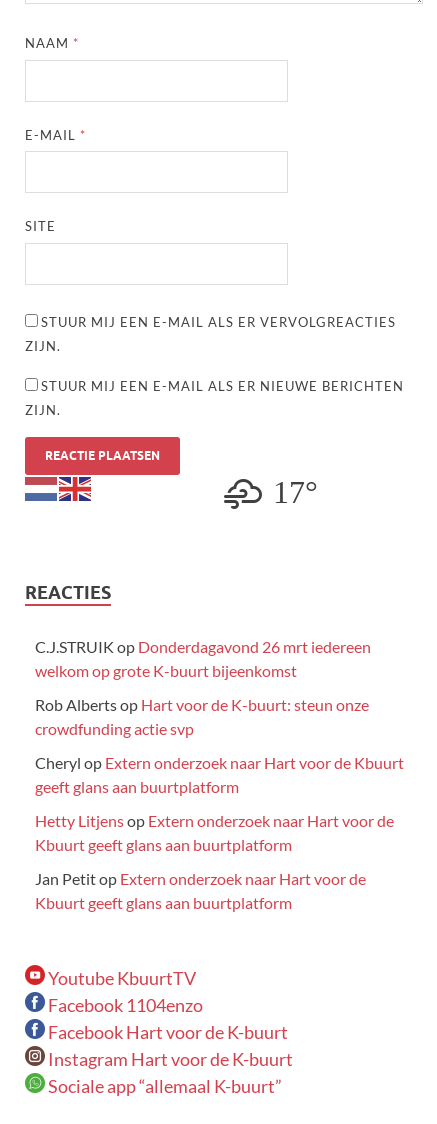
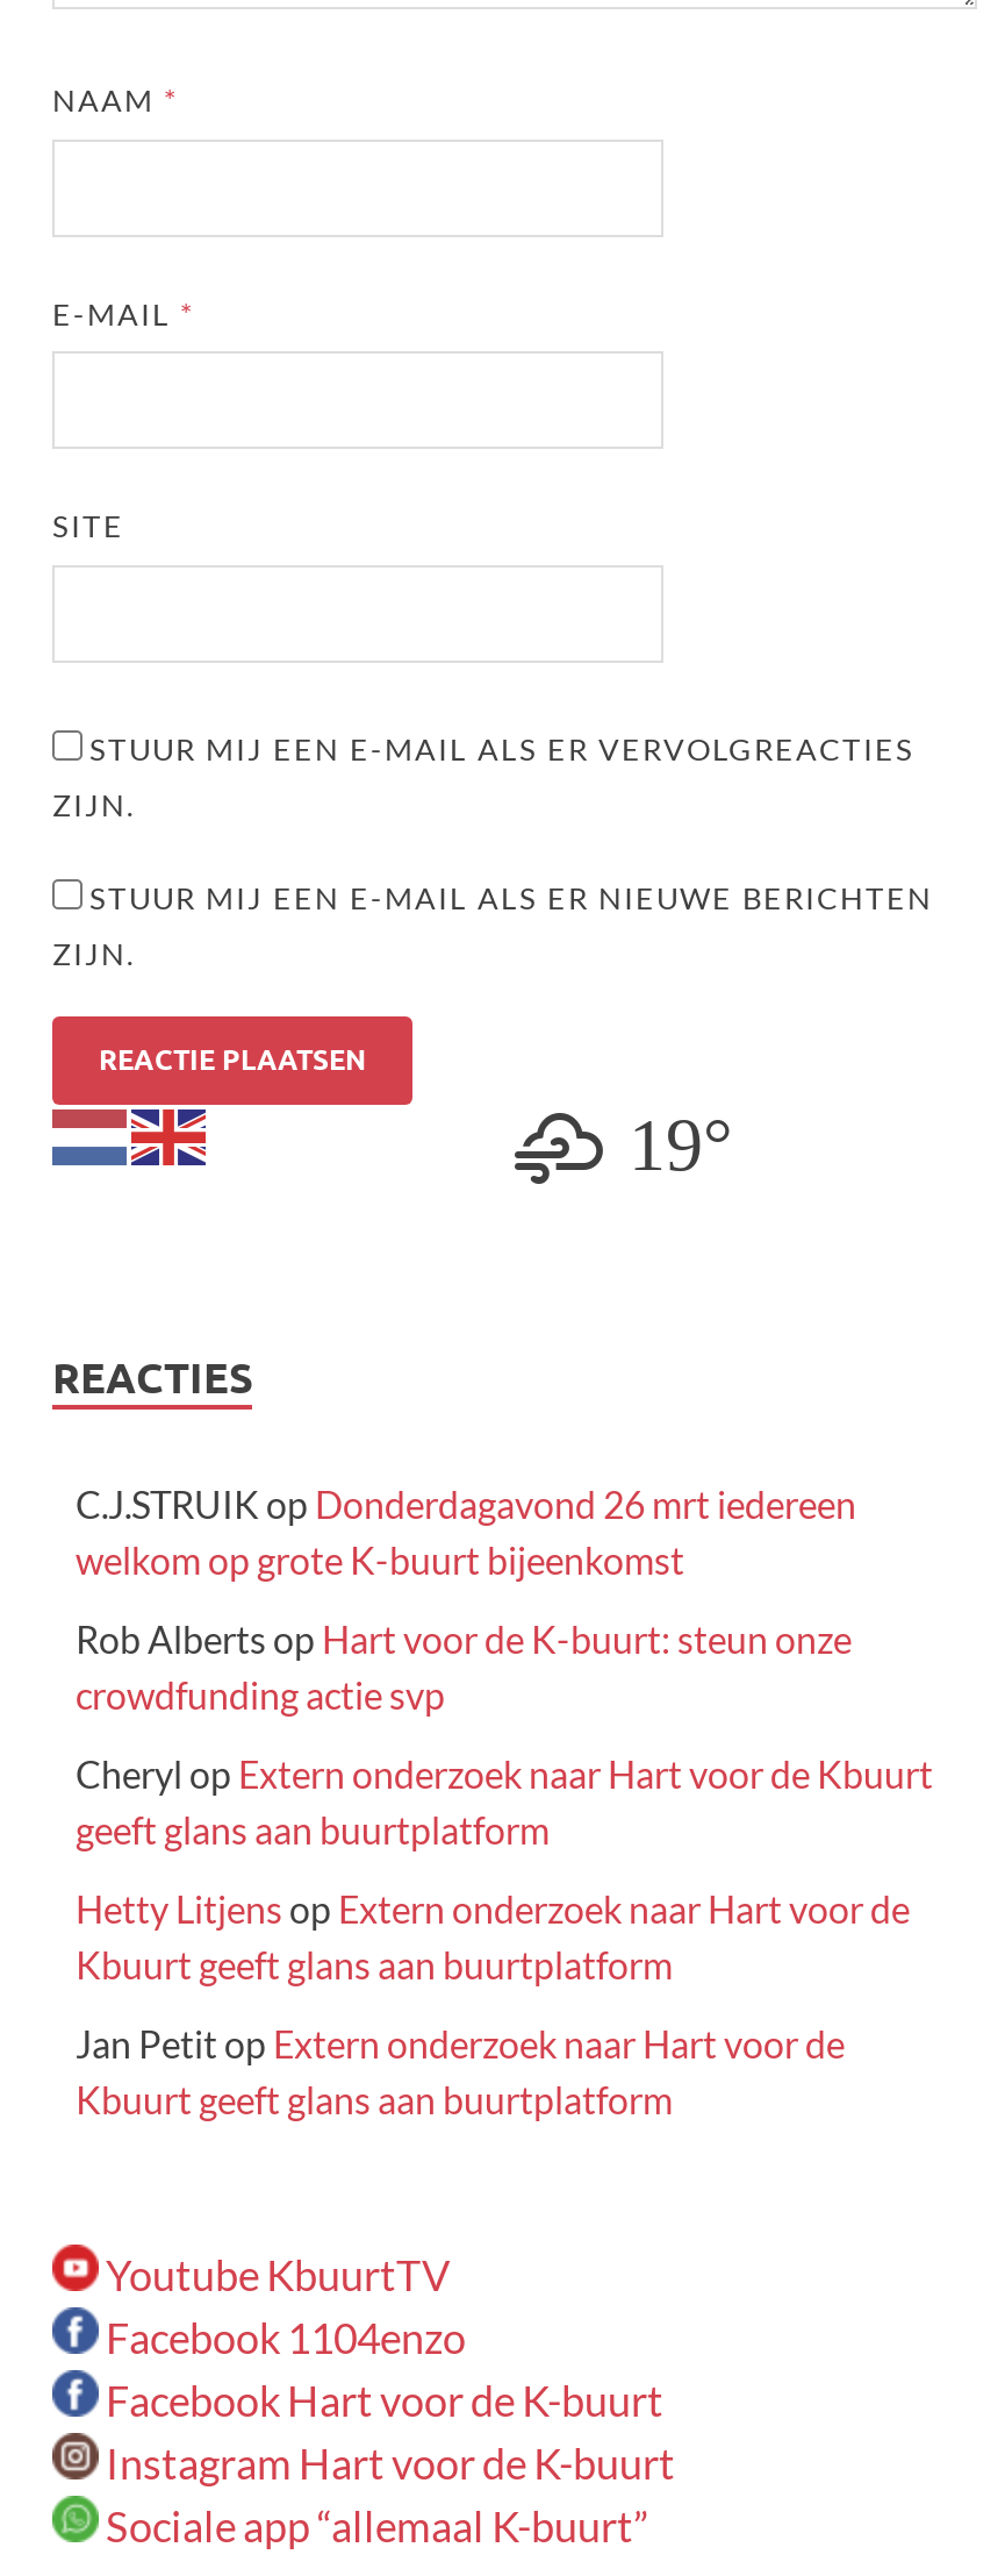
[273,468,318,514] 17° -> [629,1088,733,1195] 19°

